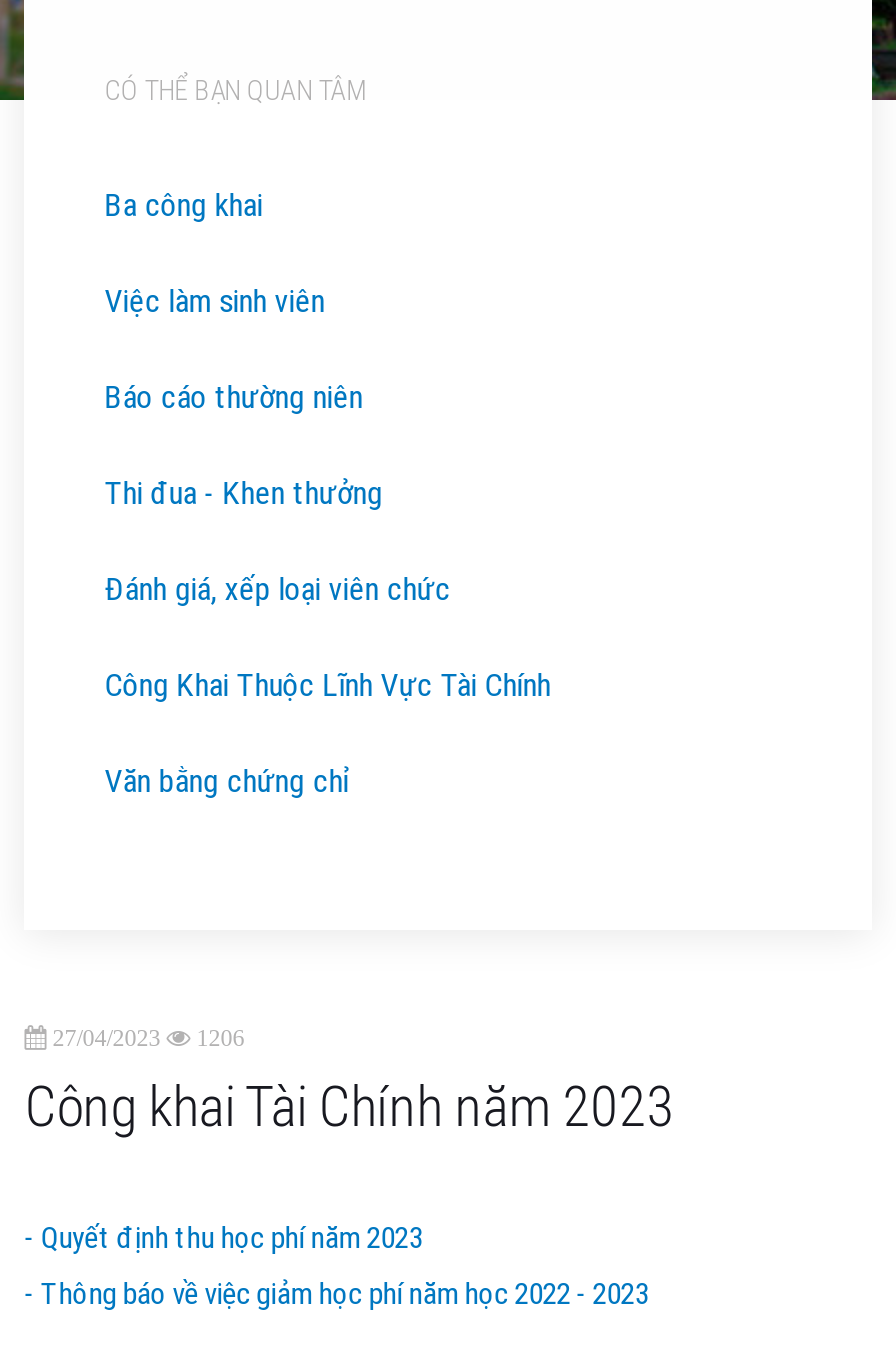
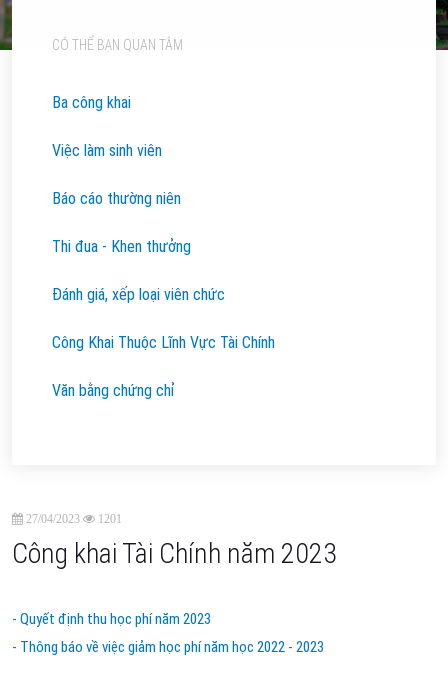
[46,1026,244,1050] 27/04/2023 1206 -> [23,513,122,525] 27/04/2023 1201

